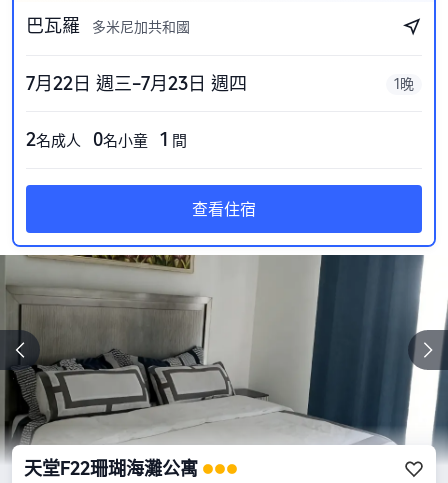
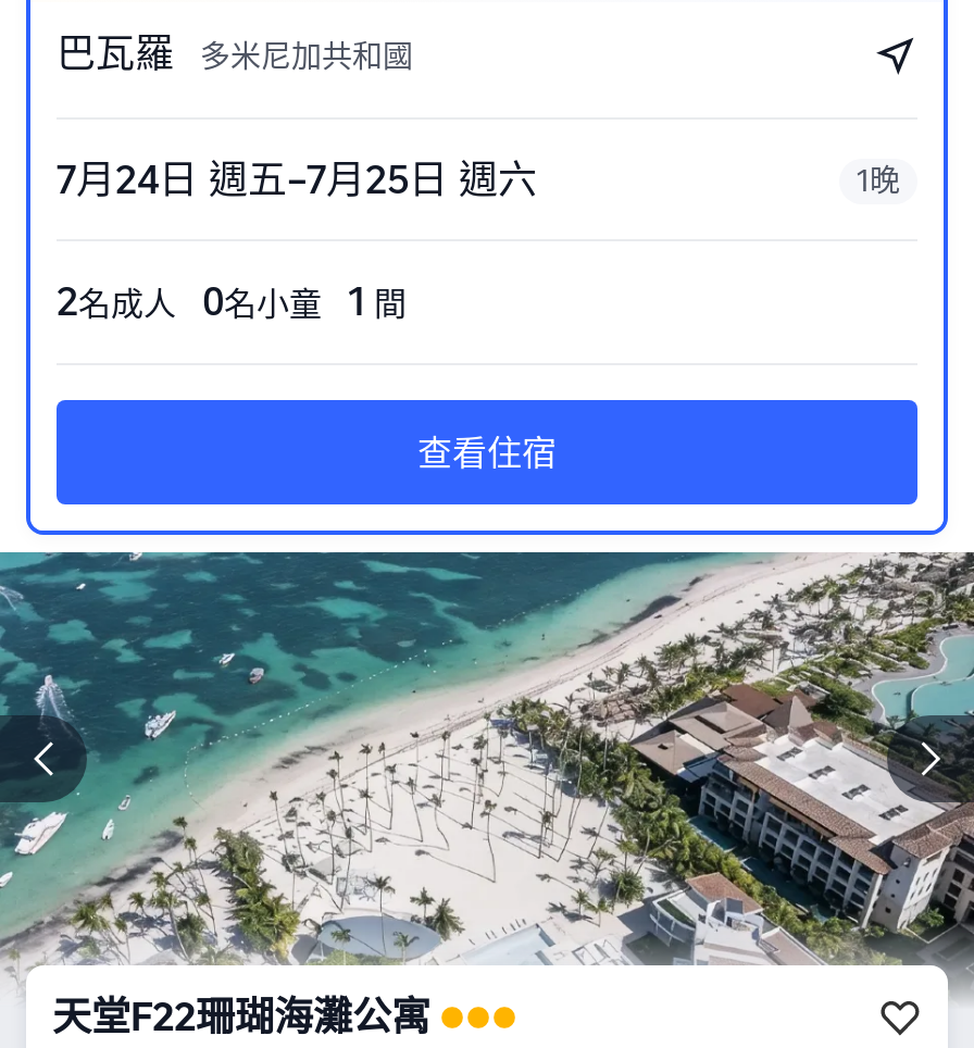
[26,73,247,94] 7月22日 週三–7月23日 週四 -> [57,157,537,202] 7月24日 週五–7月25日 週六
[3,254,445,459] [image] -> [7,550,967,994] [image]

